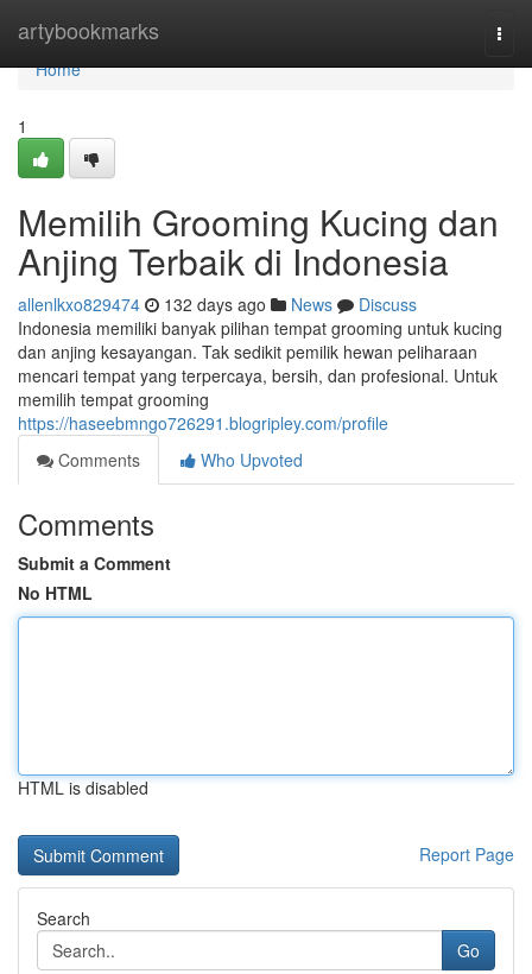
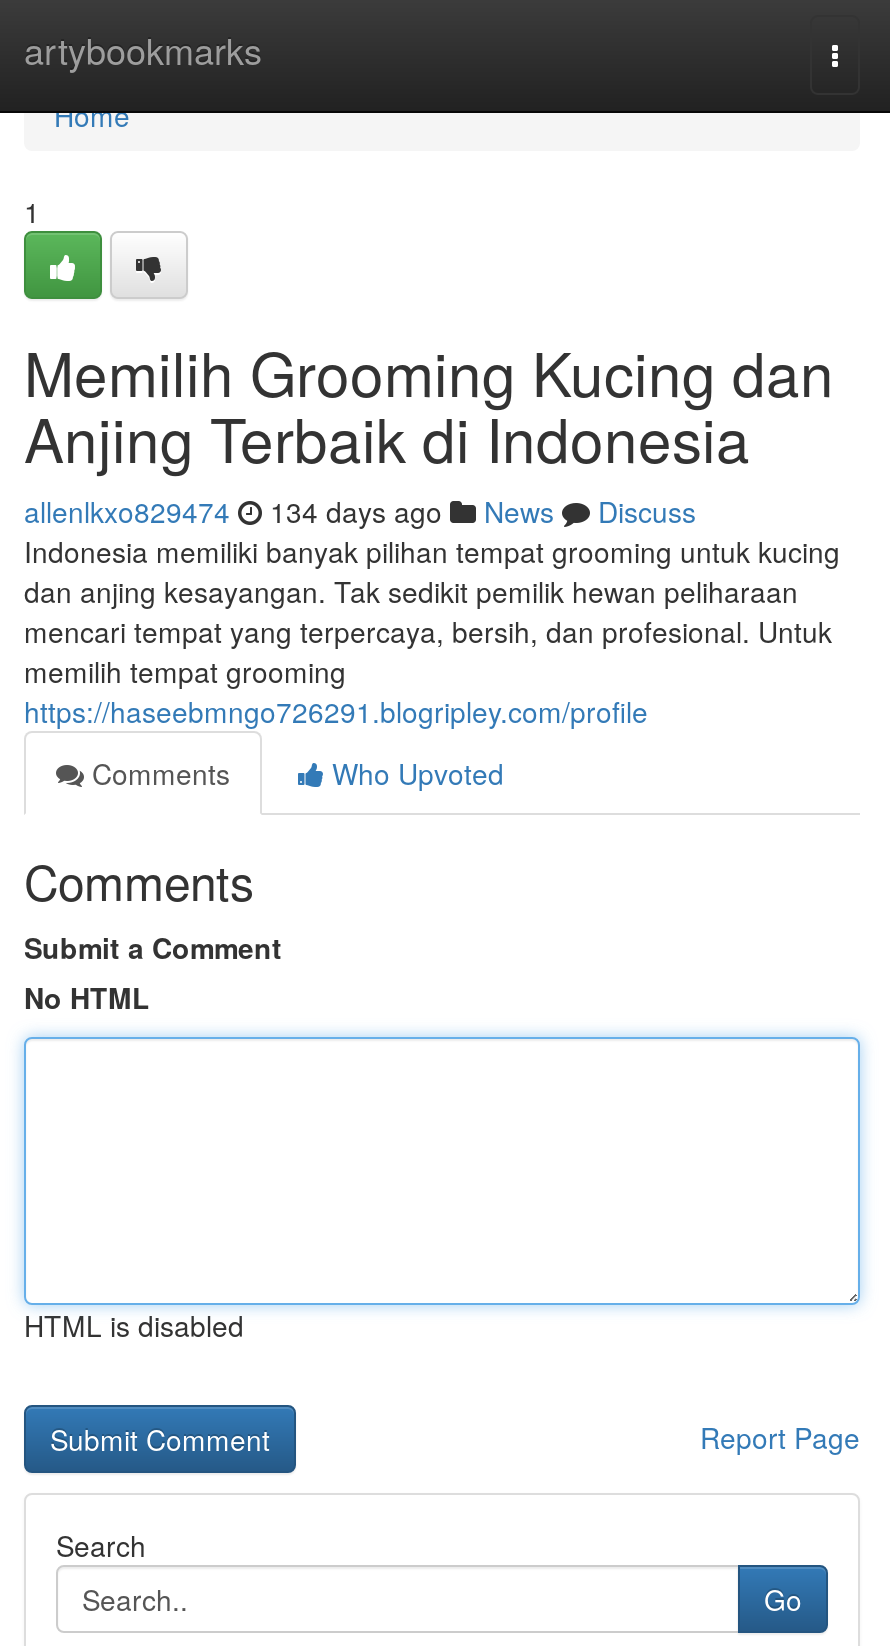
[18,292,417,316] allenlkxo829474 132 days ago News Discuss -> [24,491,696,531] allenlkxo829474 134 days ago News Discuss

